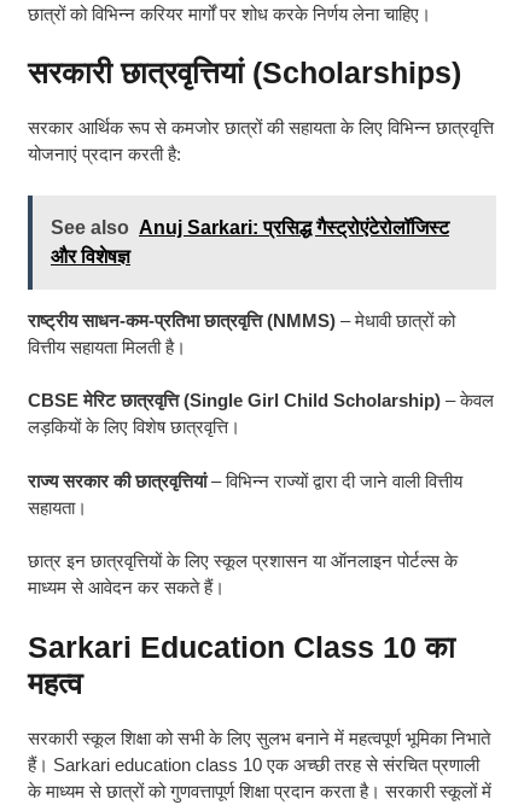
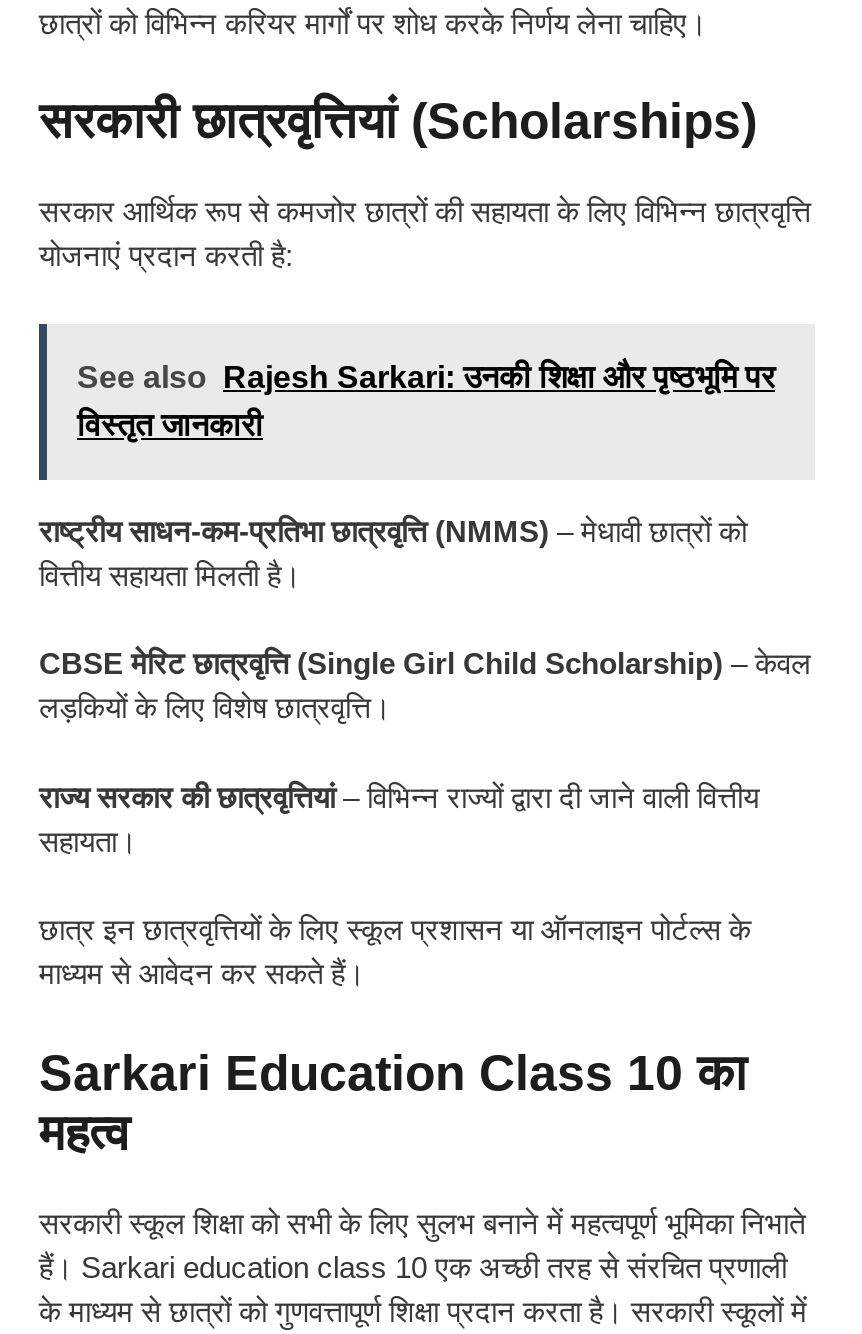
[51,217,449,266] See also Anuj Sarkari: प्रसिद्ध गैस्ट्रोएंटेरोलॉजिस्ट | और विशेषज्ञ -> [77,359,775,441] See also Rajesh Sarkari: उनकी शिक्षा और पृष्ठभूमि पर | विस्तृत जानकारी

